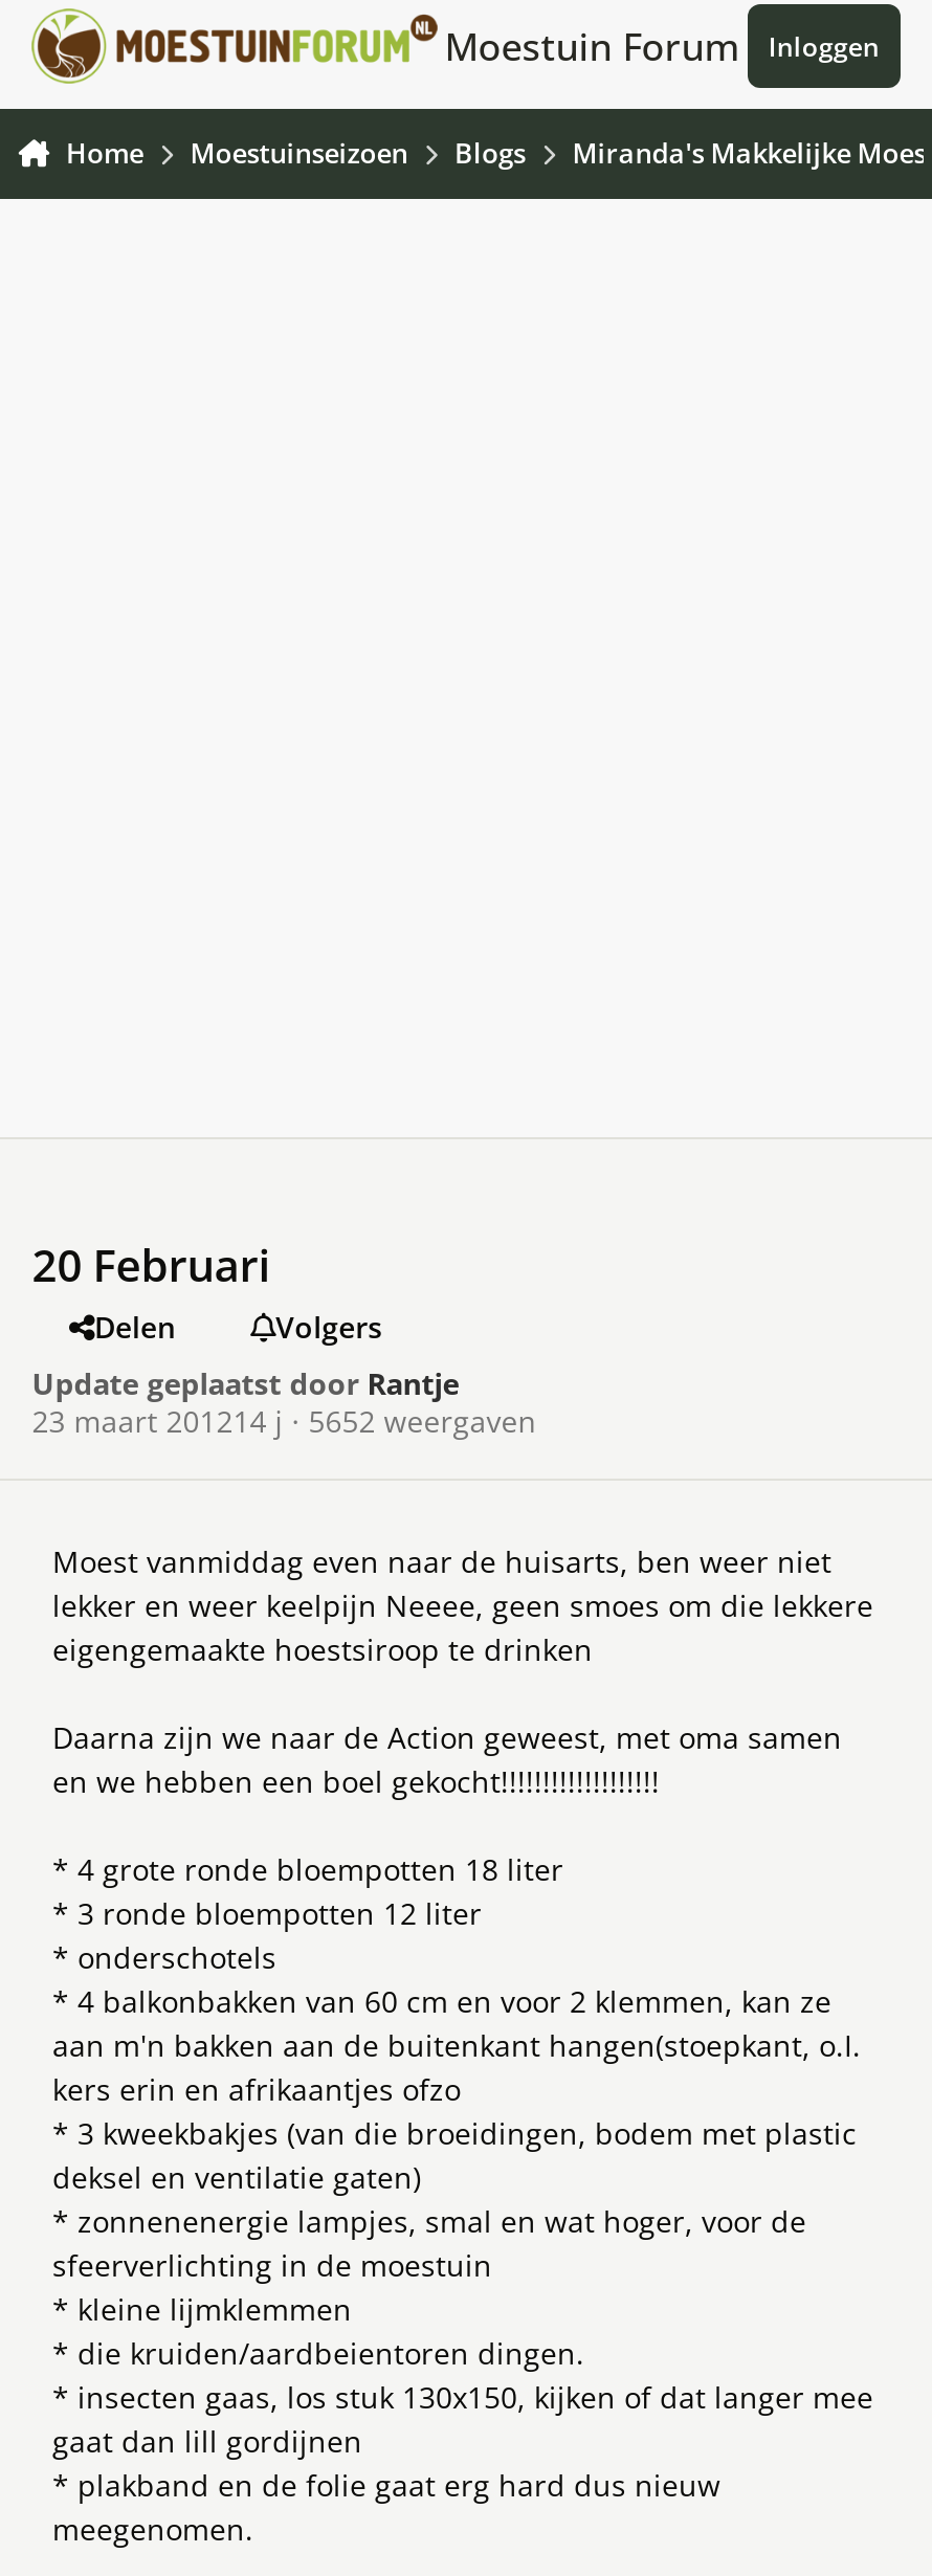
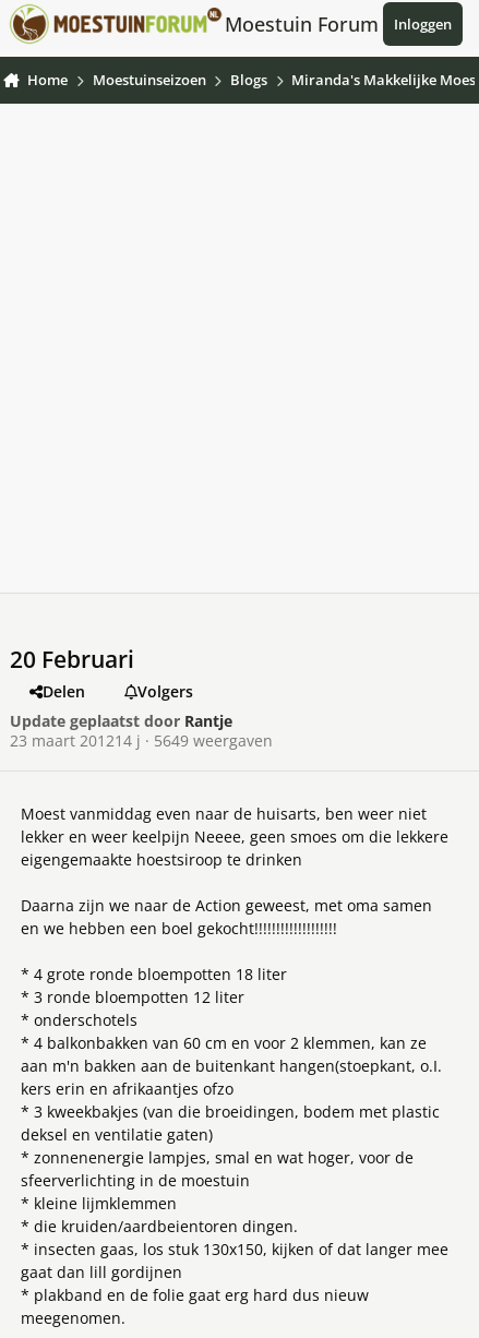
[32,1400,537,1440] 23 maart 201214 j · 5652 weergaven -> [10,730,273,750] 23 maart 201214 j · 5649 weergaven

